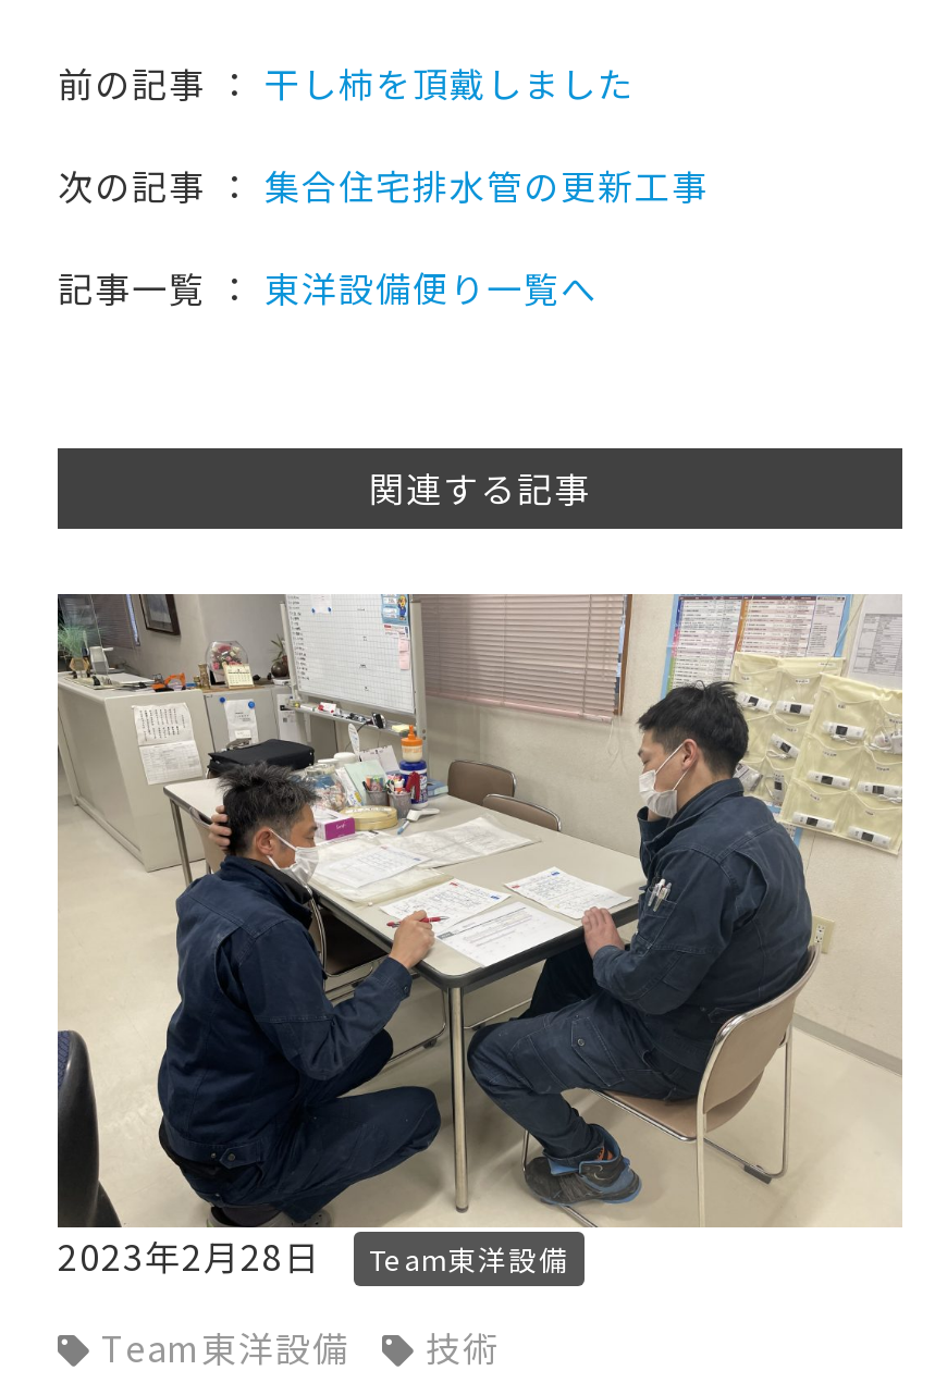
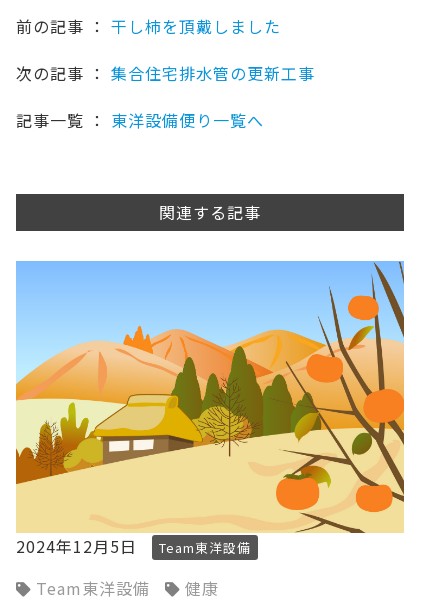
[56,592,905,1282] [image] | 2023年2月28日 Team東洋設備 -> [15,260,404,558] [image] | 2024年12月5日 Team東洋設備
[426,1321,500,1374] 技術 -> [185,576,219,600] 健康

